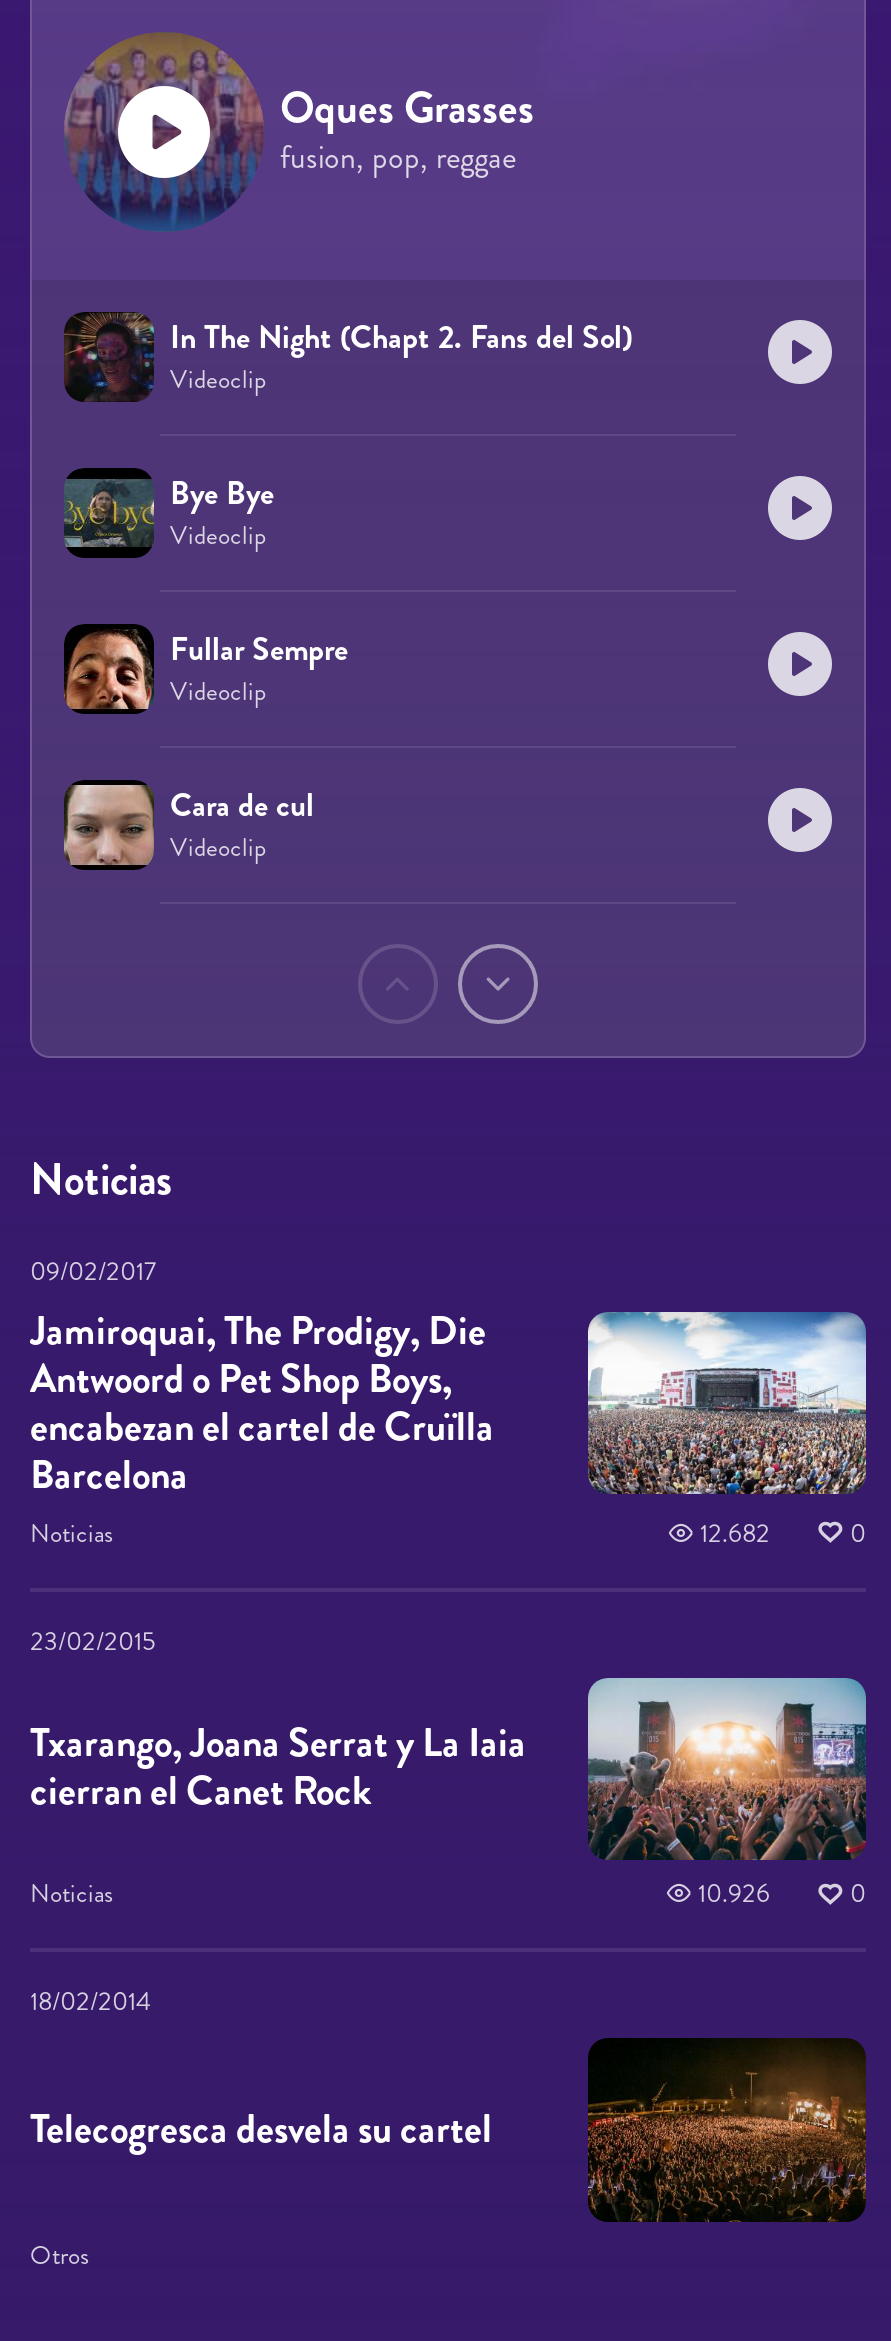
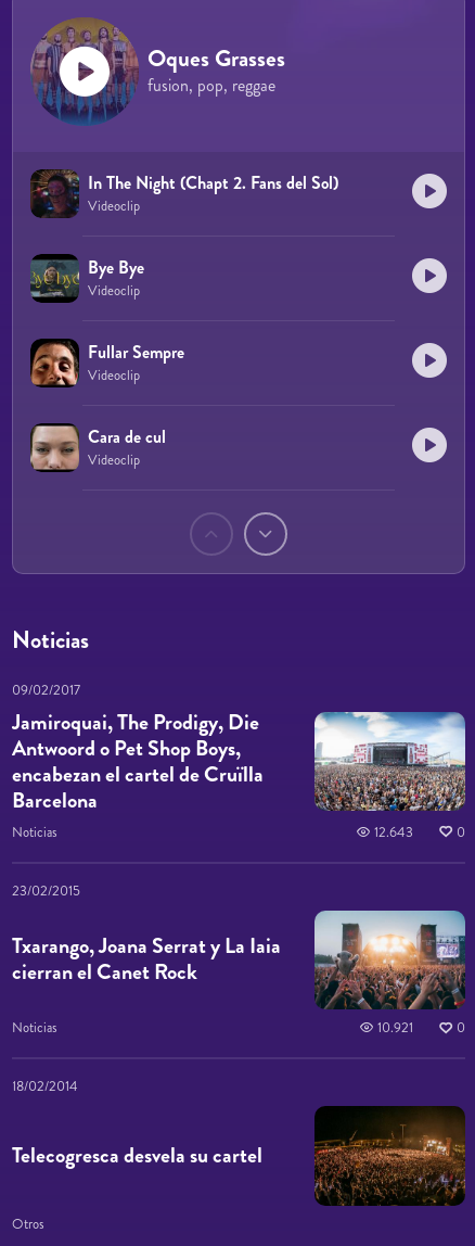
[700,1515,770,1551] 12.682 -> [374,822,413,842] 12.643
[698,1877,770,1913] 10.926 -> [377,1019,413,1038] 10.921

